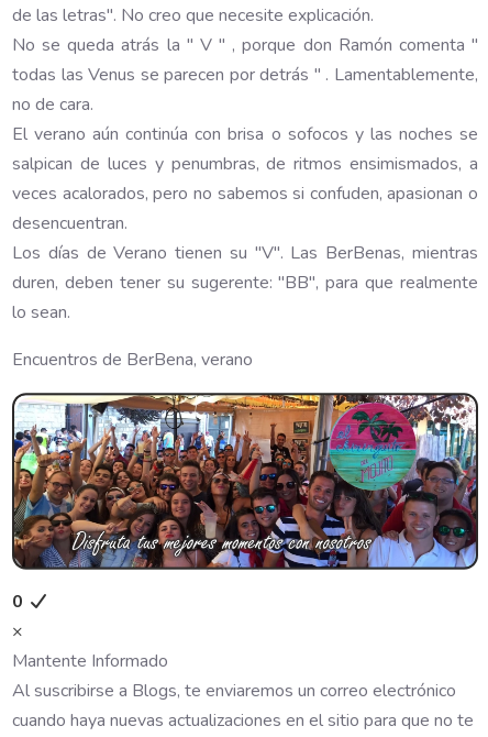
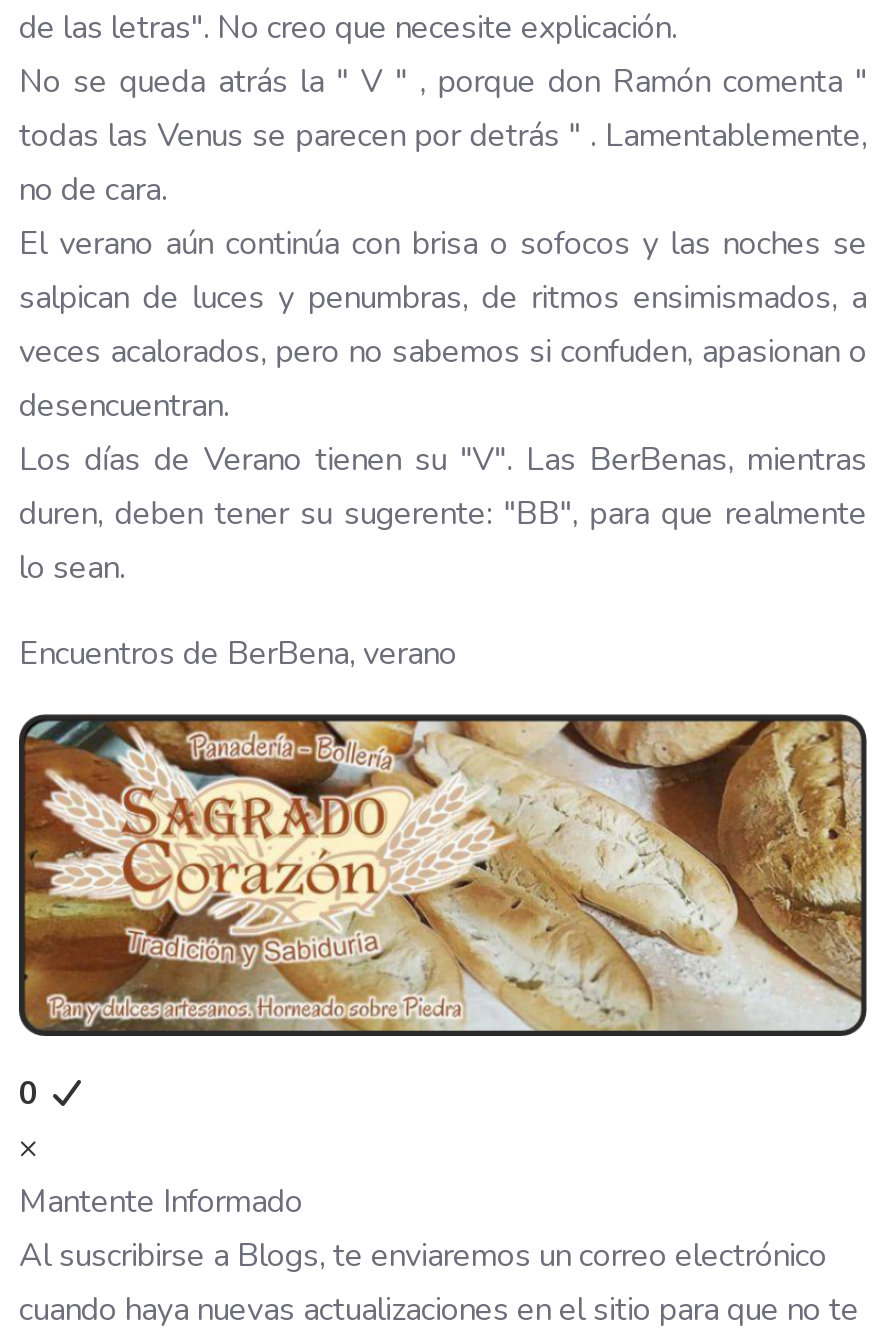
[13,394,477,570] [image] -> [21,716,867,1036] [image]

